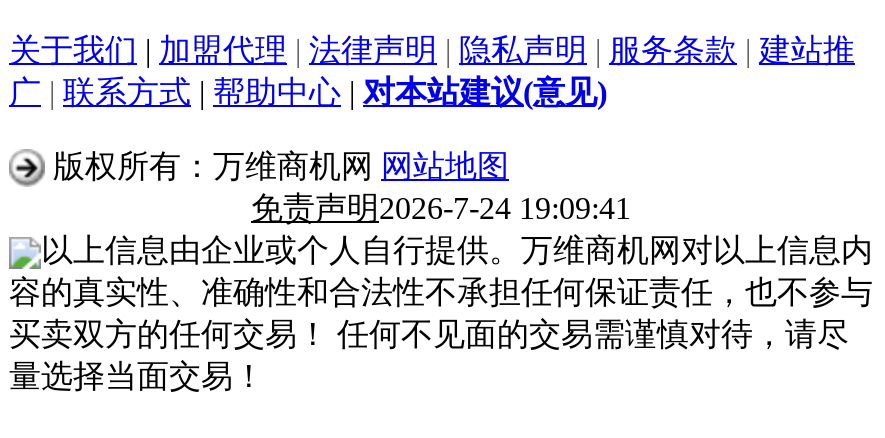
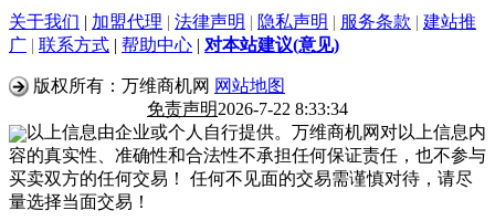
[251,190,631,224] 免责声明2026-7-24 19:09:41 -> [147,99,348,118] 免责声明2026-7-22 8:33:34

